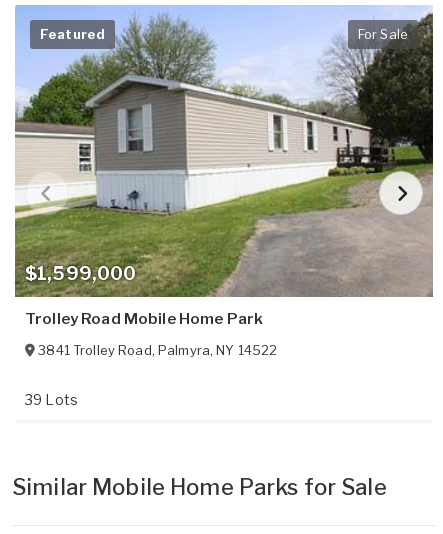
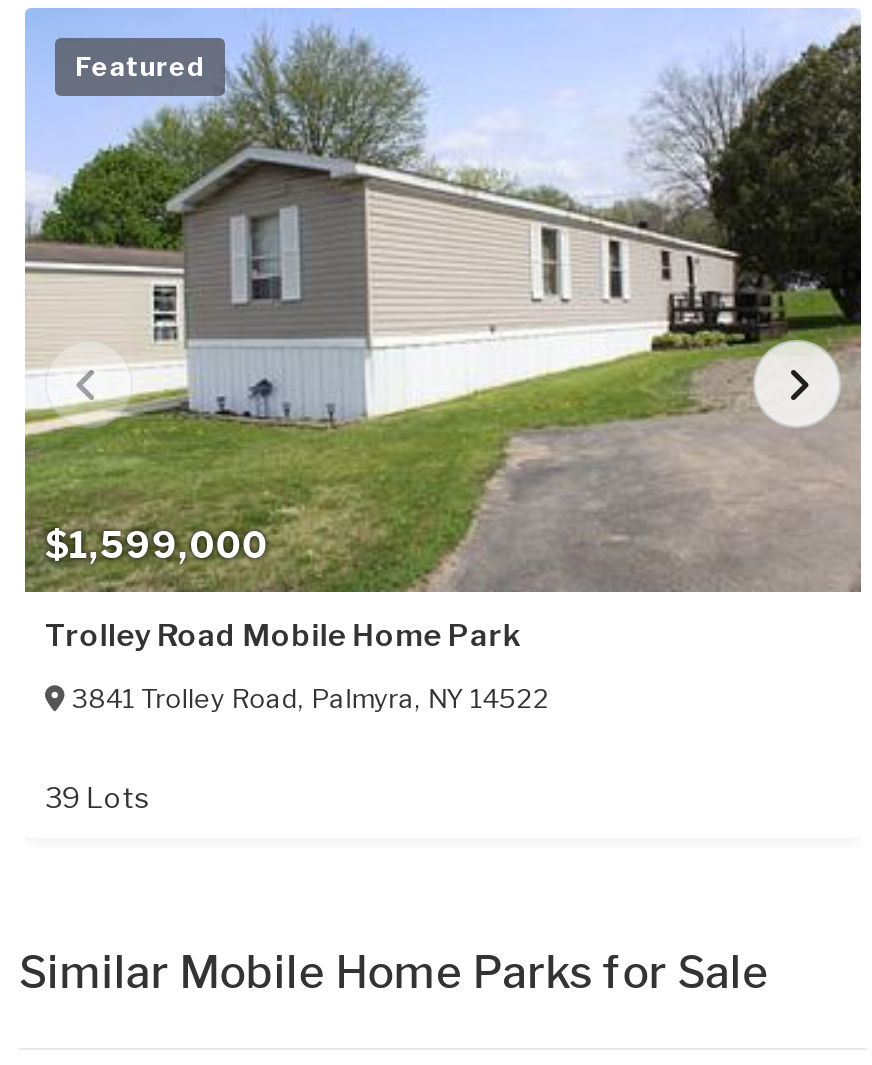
[358,26,408,42] For Sale -> none

